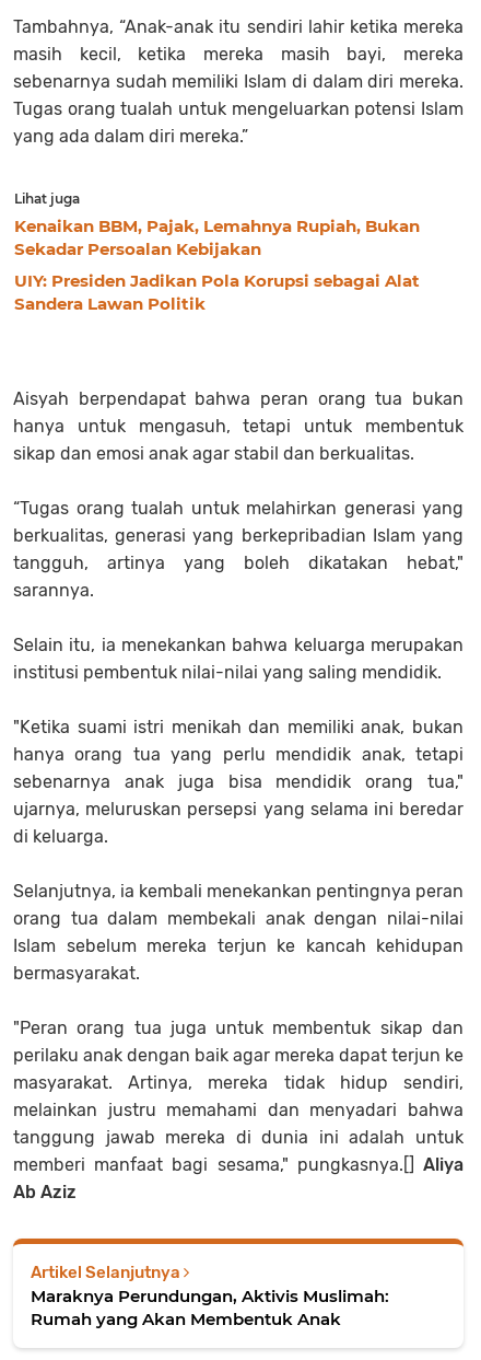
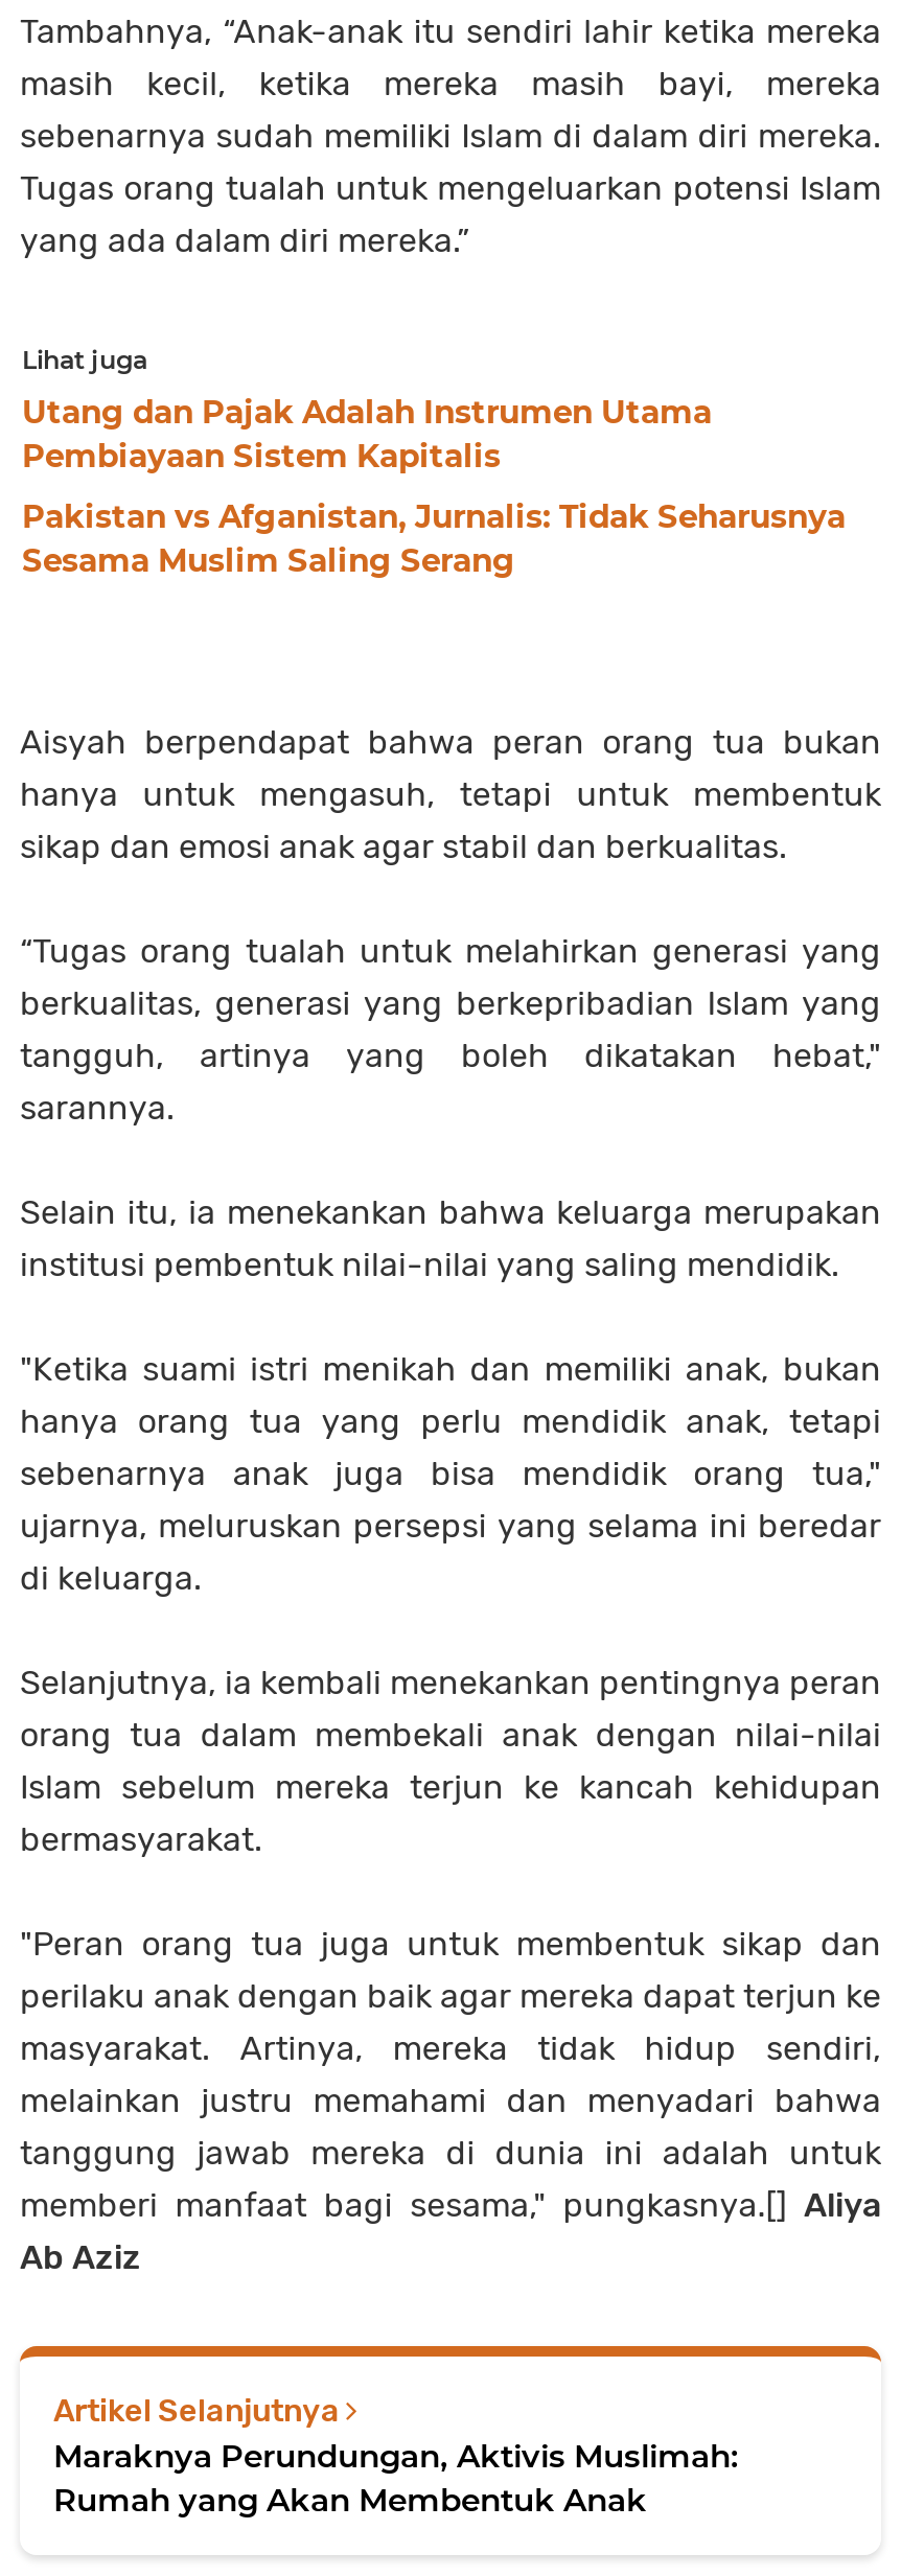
[14,215,420,259] Kenaikan BBM, Pajak, Lemahnya Rupiah, Bukan | Sekadar Persoalan Kebijakan -> [22,391,712,475] Utang dan Pajak Adalah Instrumen Utama | Pembiayaan Sistem Kapitalis
[14,270,420,314] UIY: Presiden Jadikan Pola Korupsi sebagai Alat | Sandera Lawan Politik -> [22,496,846,580] Pakistan vs Afganistan, Jurnalis: Tidak Seharusnya | Sesama Muslim Saling Serang

